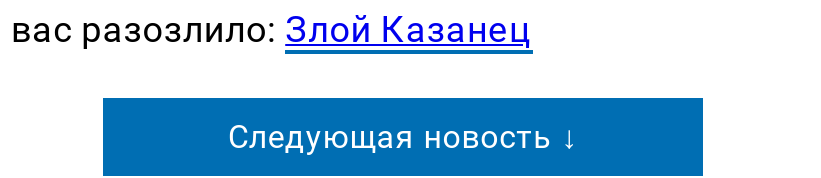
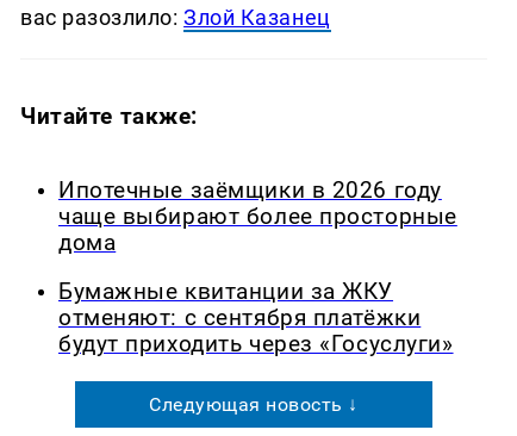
none -> [20,103,457,357] Читайте также: | Ипотечные заёмщики в 2026 году | чаще выбирают более просторные | дома | Бумажные квитанции за ЖКУ | отменяют: с сентября платёжки | будут приходить через «Госуслуги»

